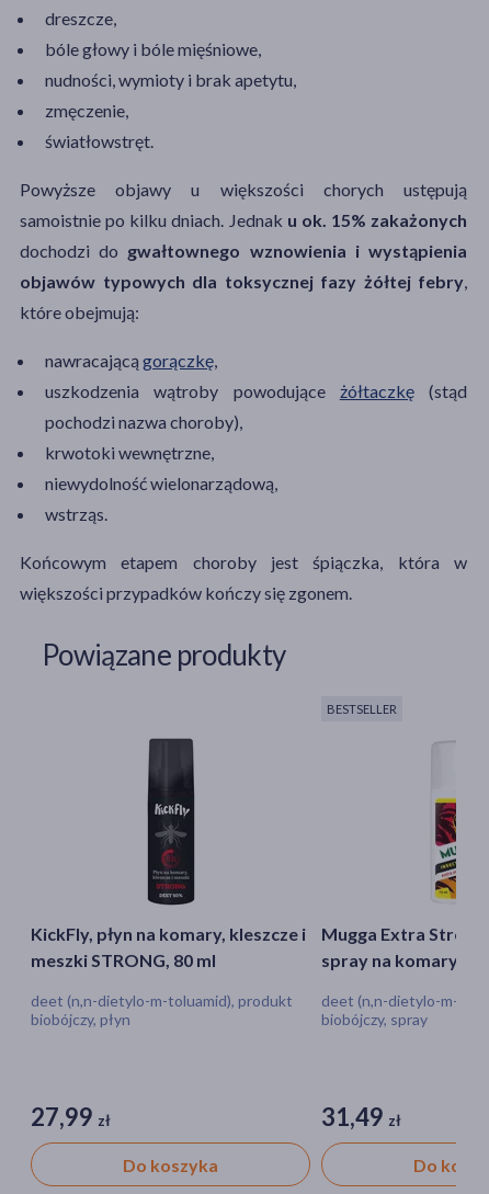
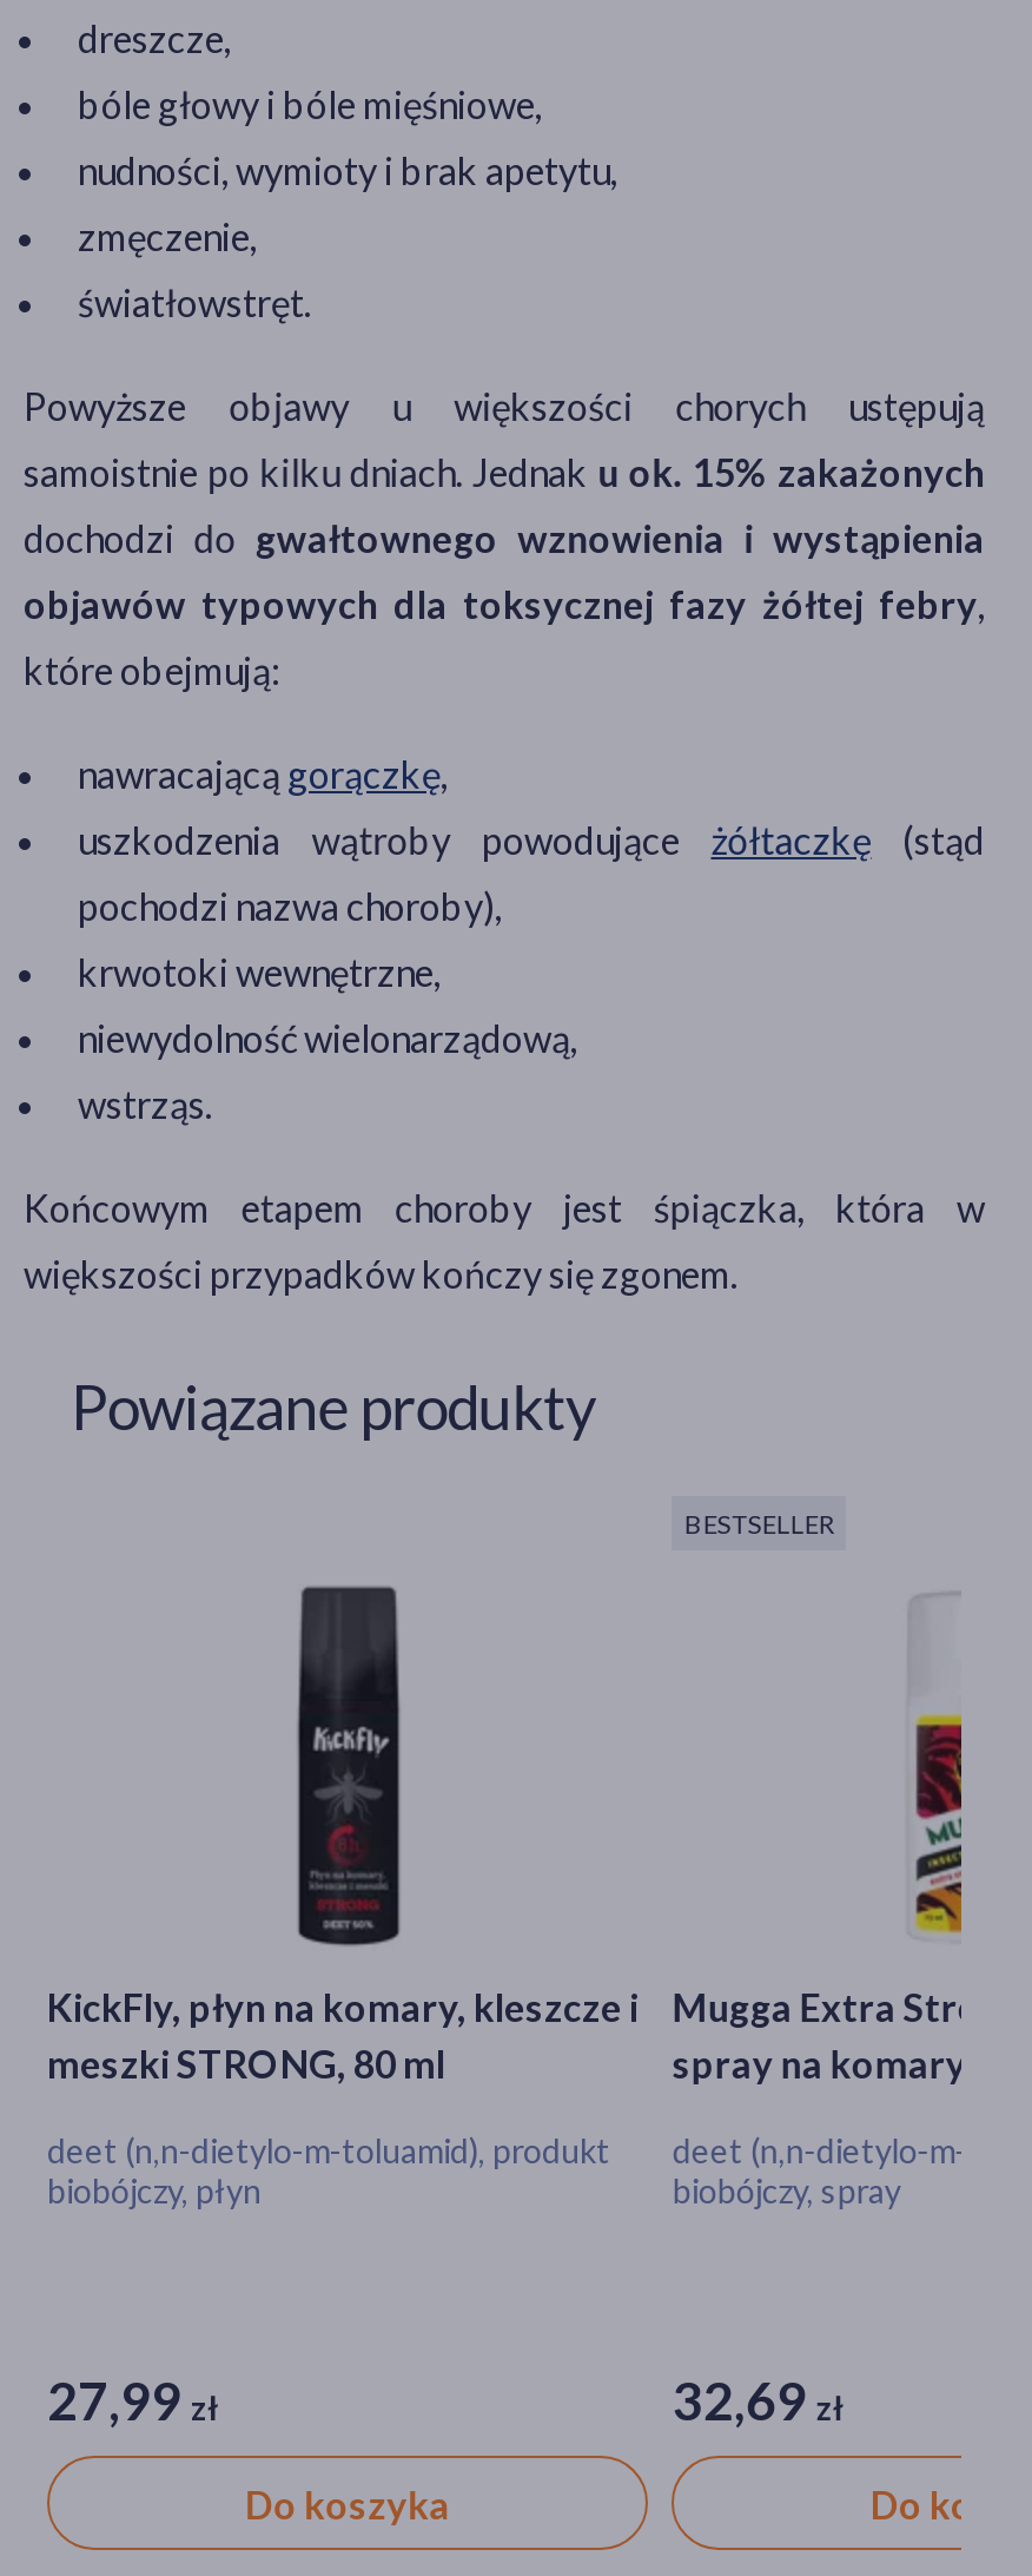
[322,1102,402,1131] 31,49 zł -> [672,2368,844,2431] 32,69 zł

